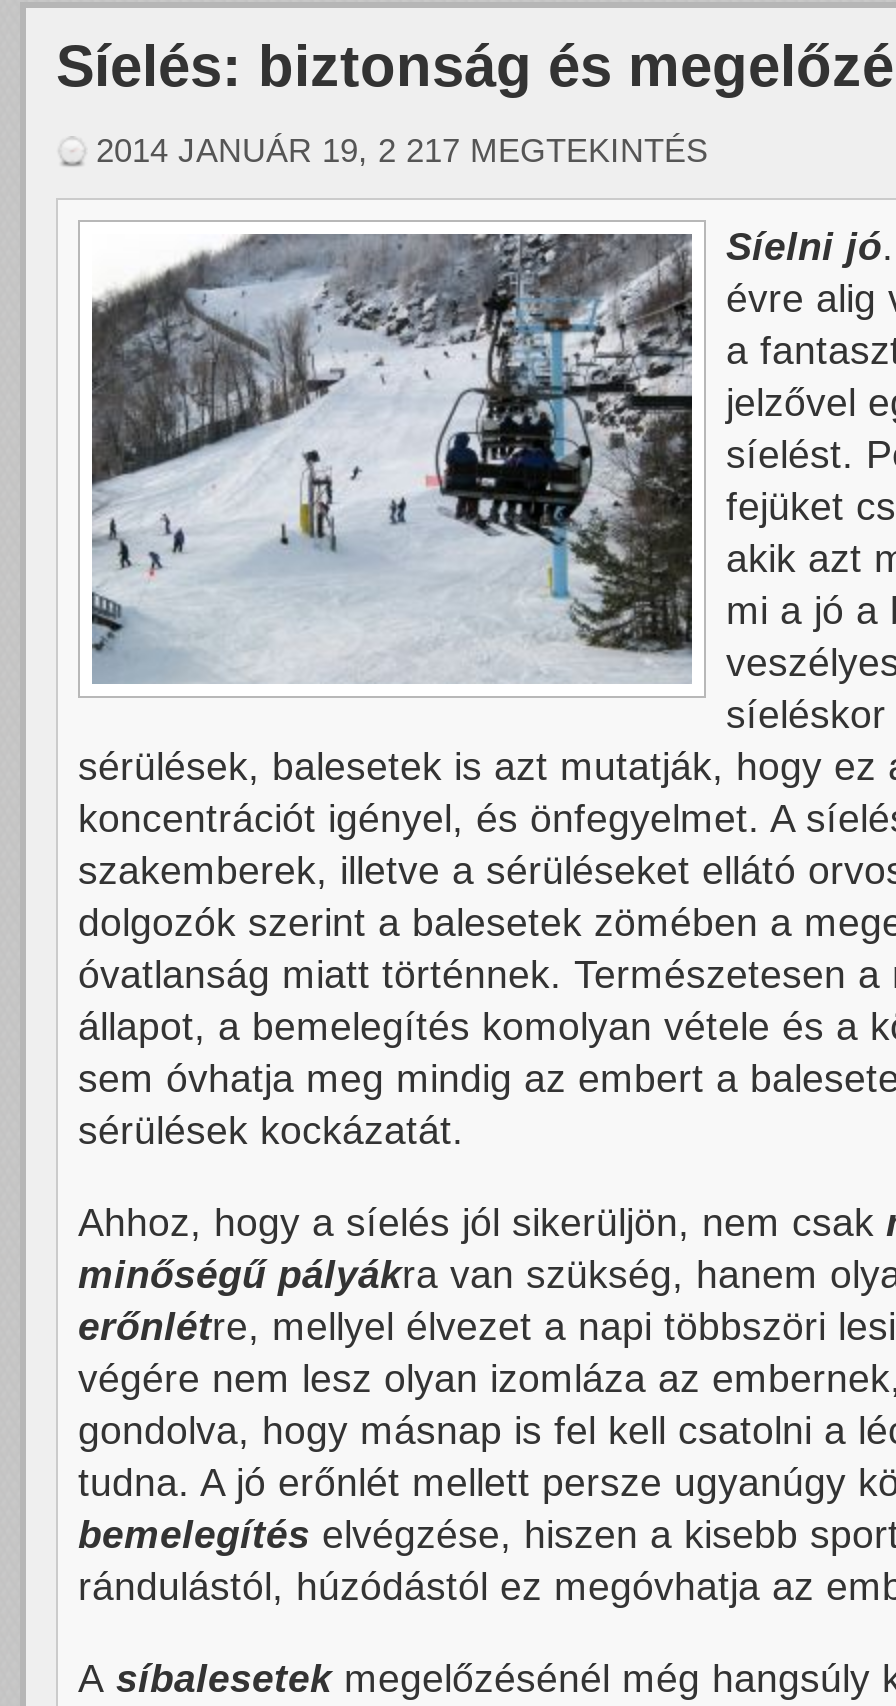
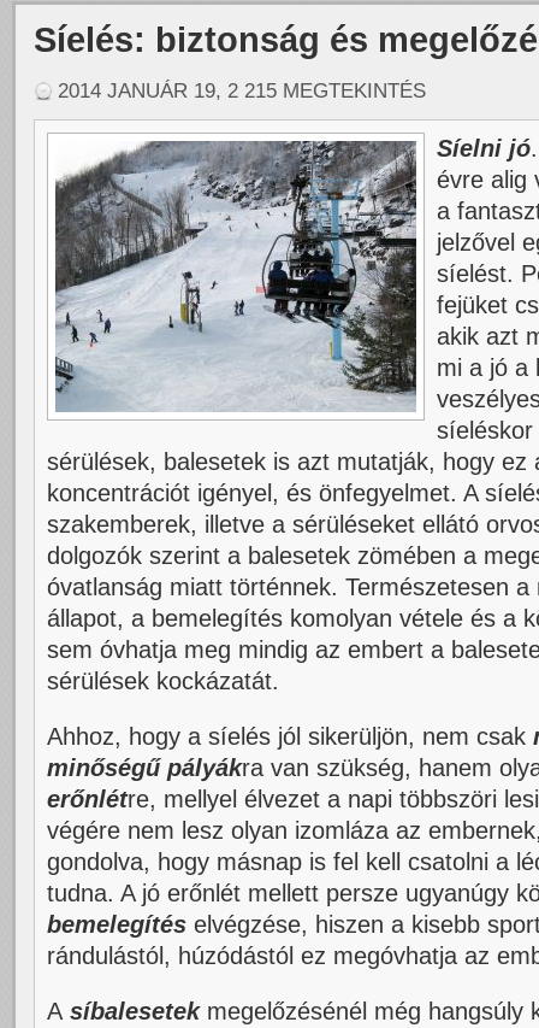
[96,132,708,170] 2014 JANUÁR 19, 2 217 MEGTEKINTÉS -> [58,80,426,102] 2014 JANUÁR 19, 2 215 MEGTEKINTÉS

